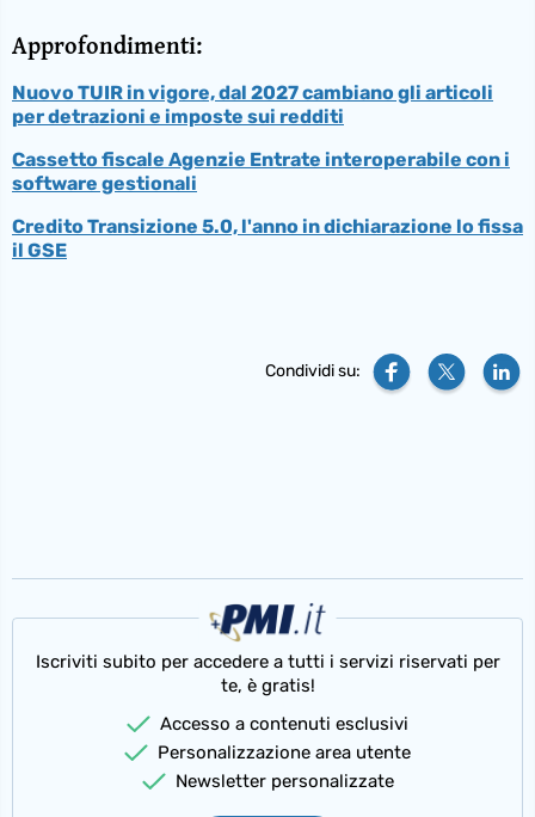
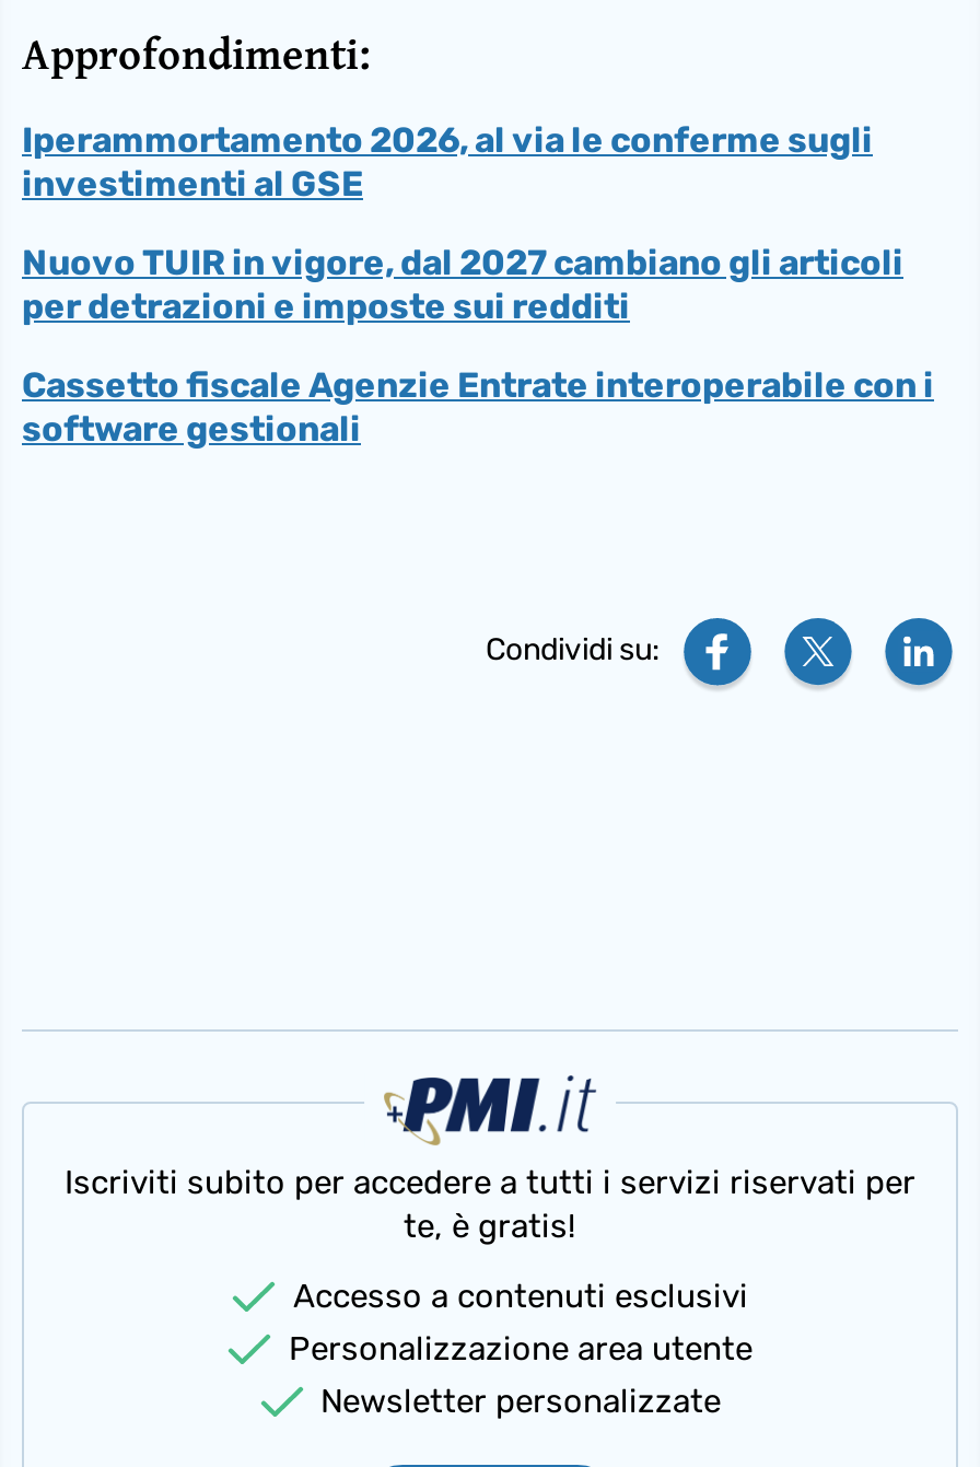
none -> [22,119,873,205] Iperammortamento 2026, al via le conferme sugli | investimenti al GSE
moved [12,81,510,195] -> [22,242,934,450]: Nuovo TUIR in vigore, dal 2027 cambiano gli articoli | per detrazioni e imposte sui redditi | Cassetto fiscale Agenzie Entrate interoperabile con i | software gestionali
[12,215,523,262] Credito Transizione 5.0, l'anno in dichiarazione lo fissa | il GSE -> none

